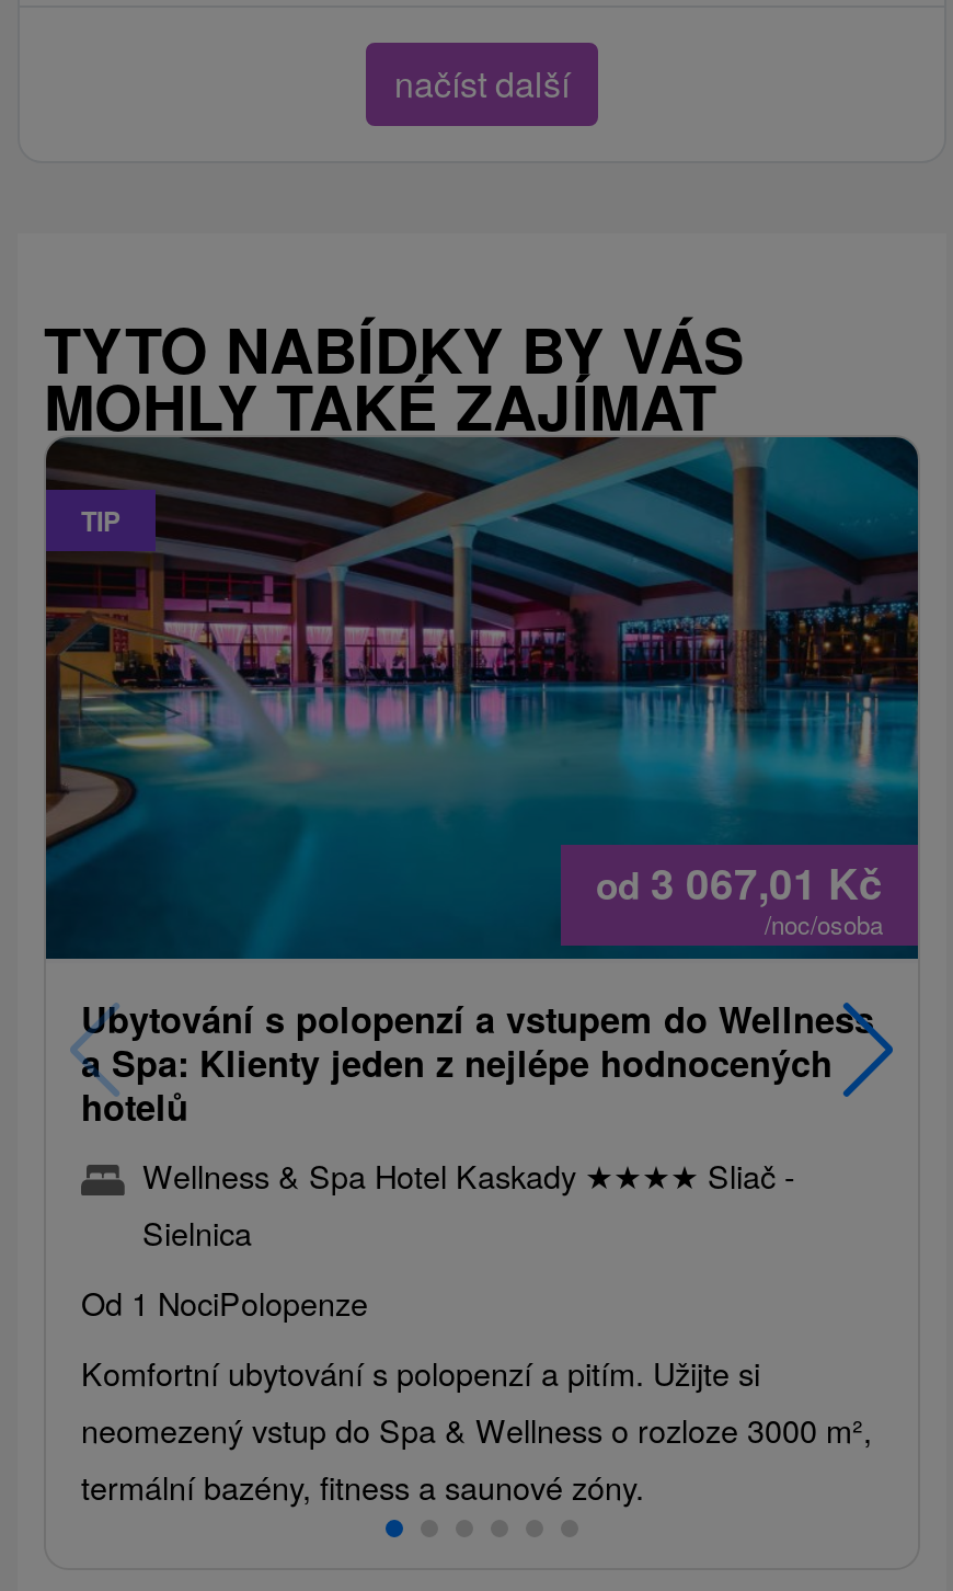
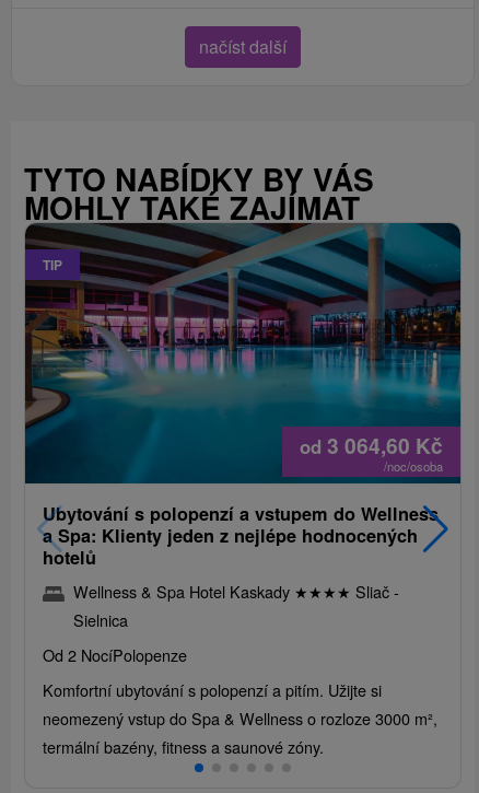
[596,851,883,913] od 3 067,01 Kč -> [300,430,443,460] od 3 064,60 Kč
[81,1279,368,1325] Od 1 NociPolopenze -> [43,643,187,666] Od 2 NocíPolopenze

